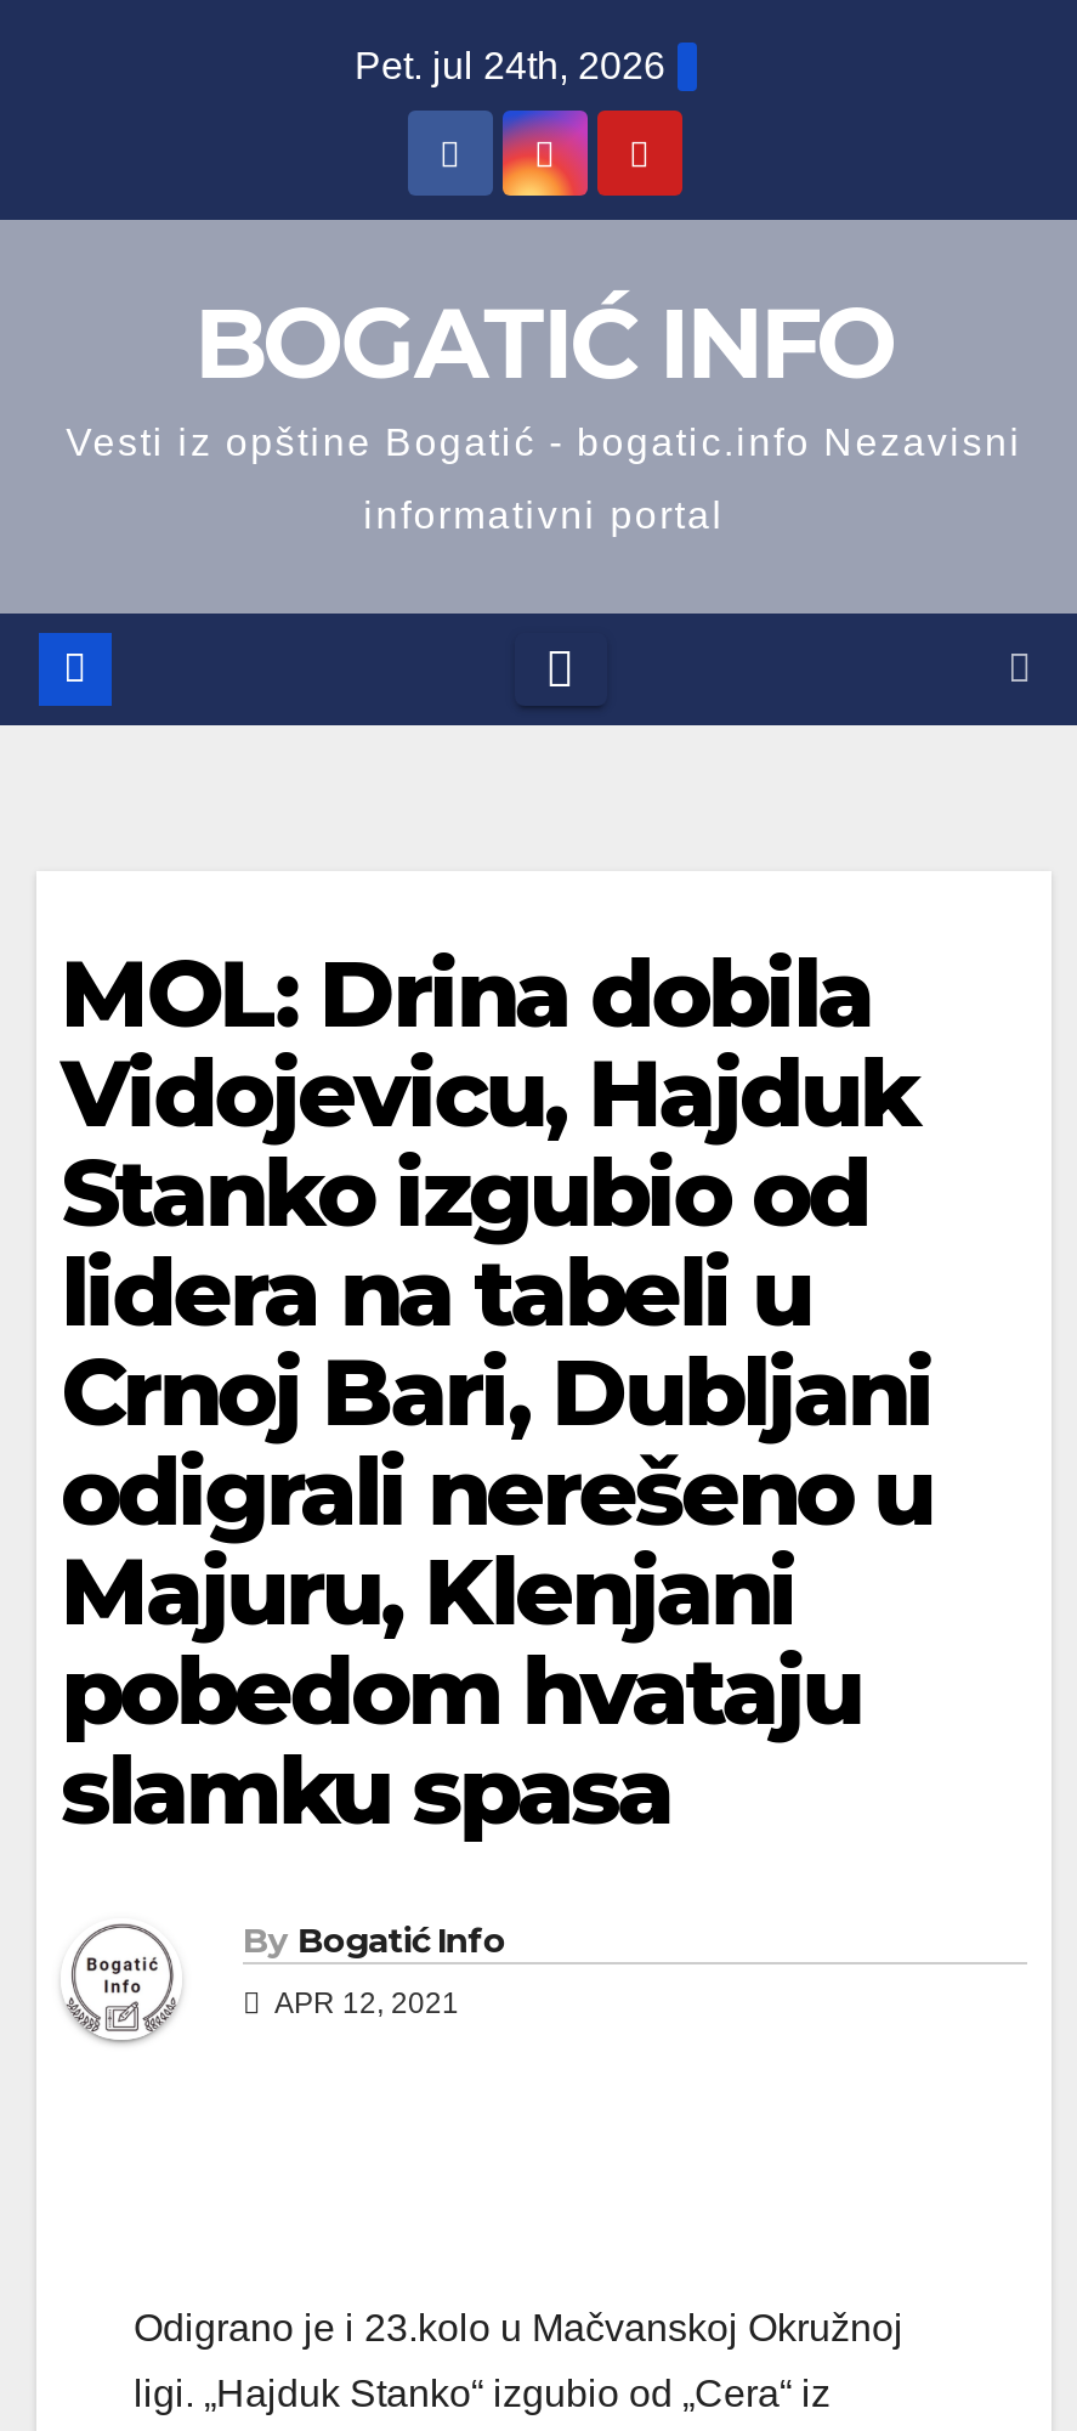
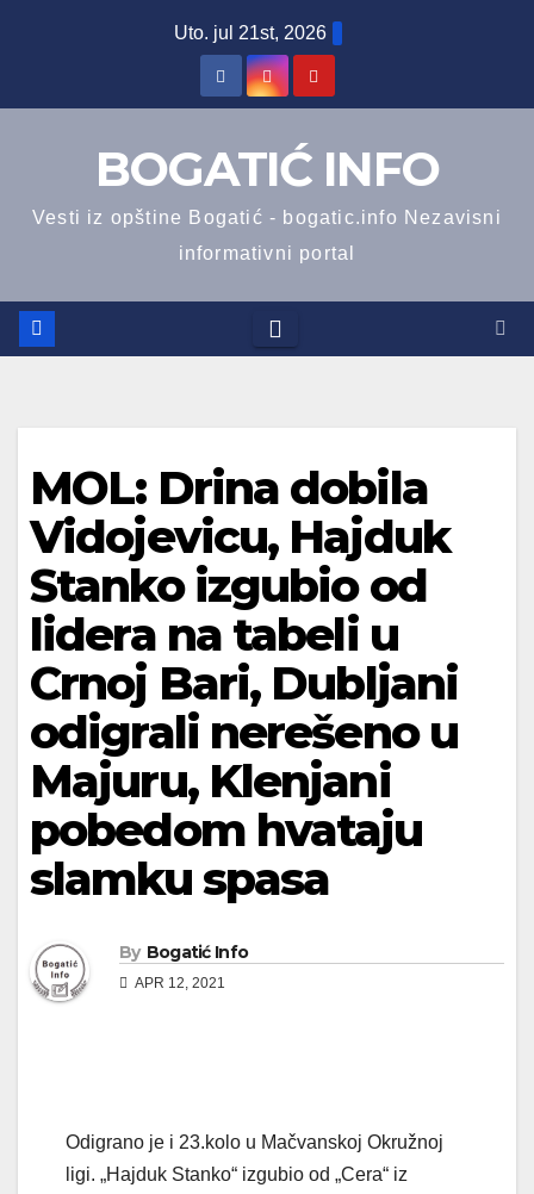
[355,45,665,86] Pet. jul 24th, 2026 -> [174,23,327,43] Uto. jul 21st, 2026

